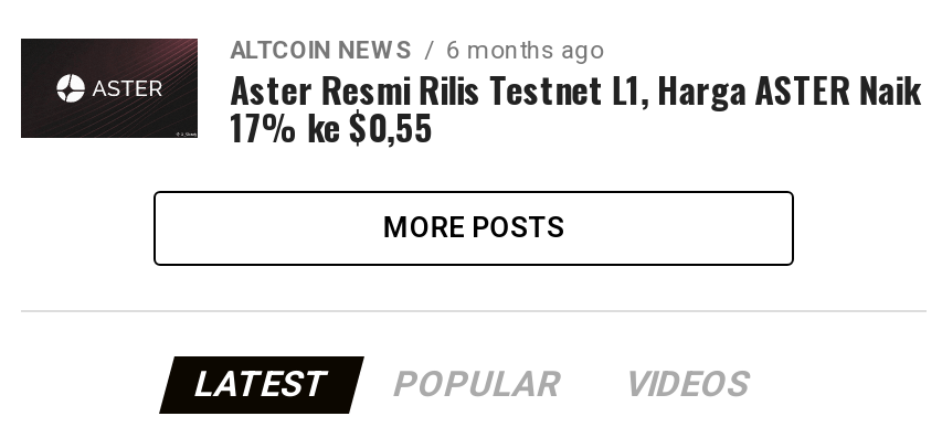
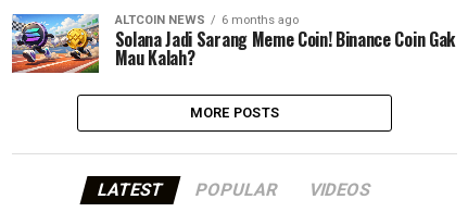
[19,35,920,153] [image] | Aster Resmi Rilis Testnet L1, Harga ASTER Naik | 17% ke $0,55 -> [11,13,455,74] [image] | Solana Jadi Sarang Meme Coin! Binance Coin Gak | Mau Kalah?

